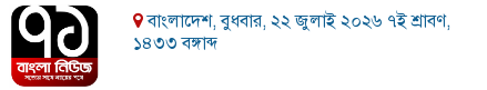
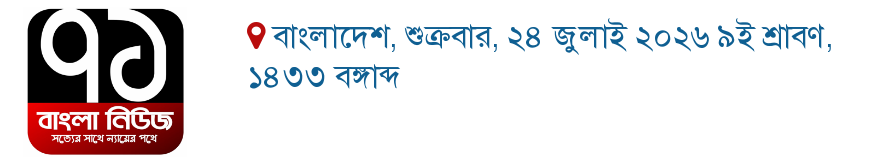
[143,10,450,32] বাংলাদেশ, বুধবার, ২২ জুলাই ২০২৬ ৭ই শ্রাবণ, -> [265,17,833,57] বাংলাদেশ, শুক্রবার, ২৪ জুলাই ২০২৬ ৯ই শ্রাবণ,

